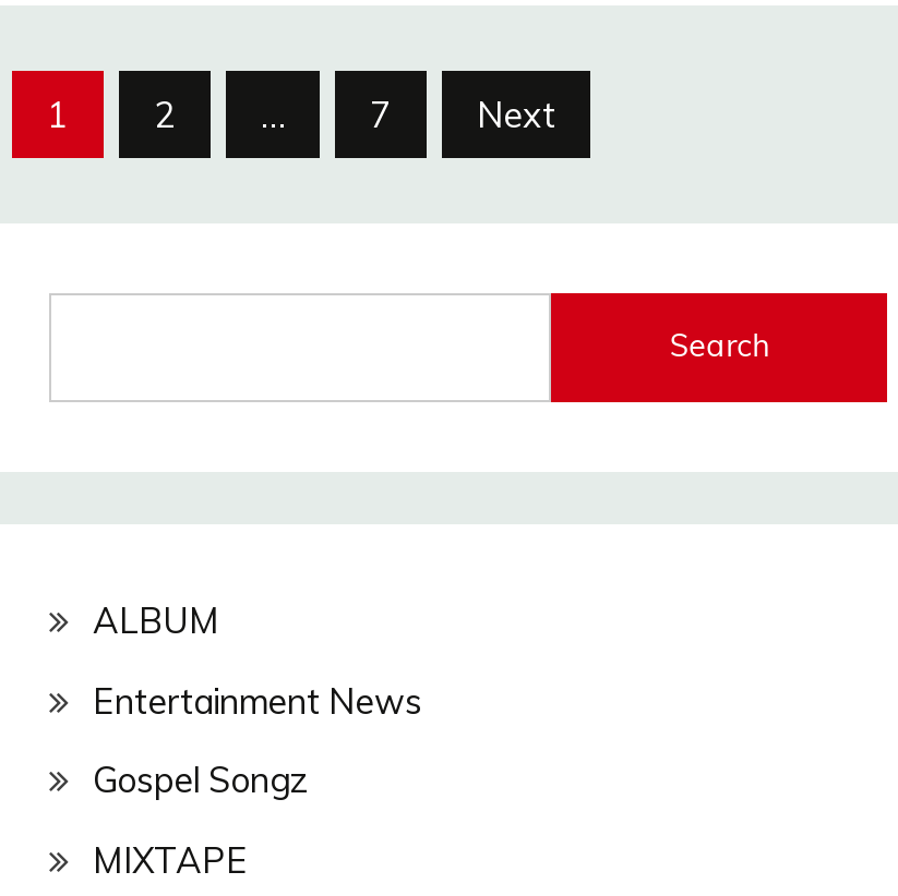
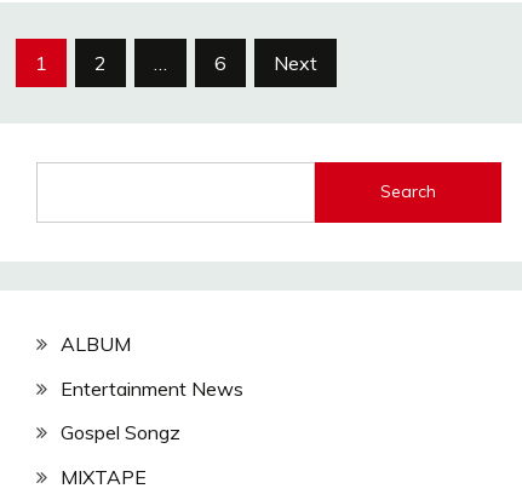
[370,92,392,136] 7 -> [214,51,226,75] 6

